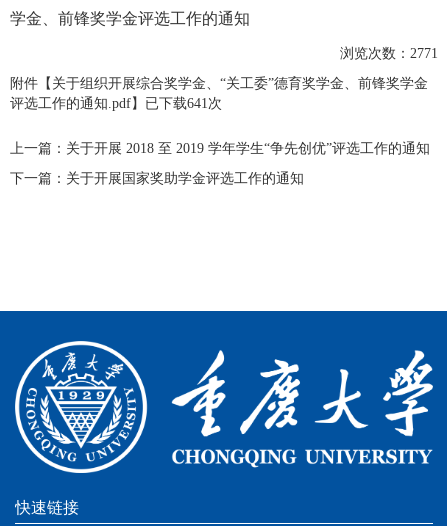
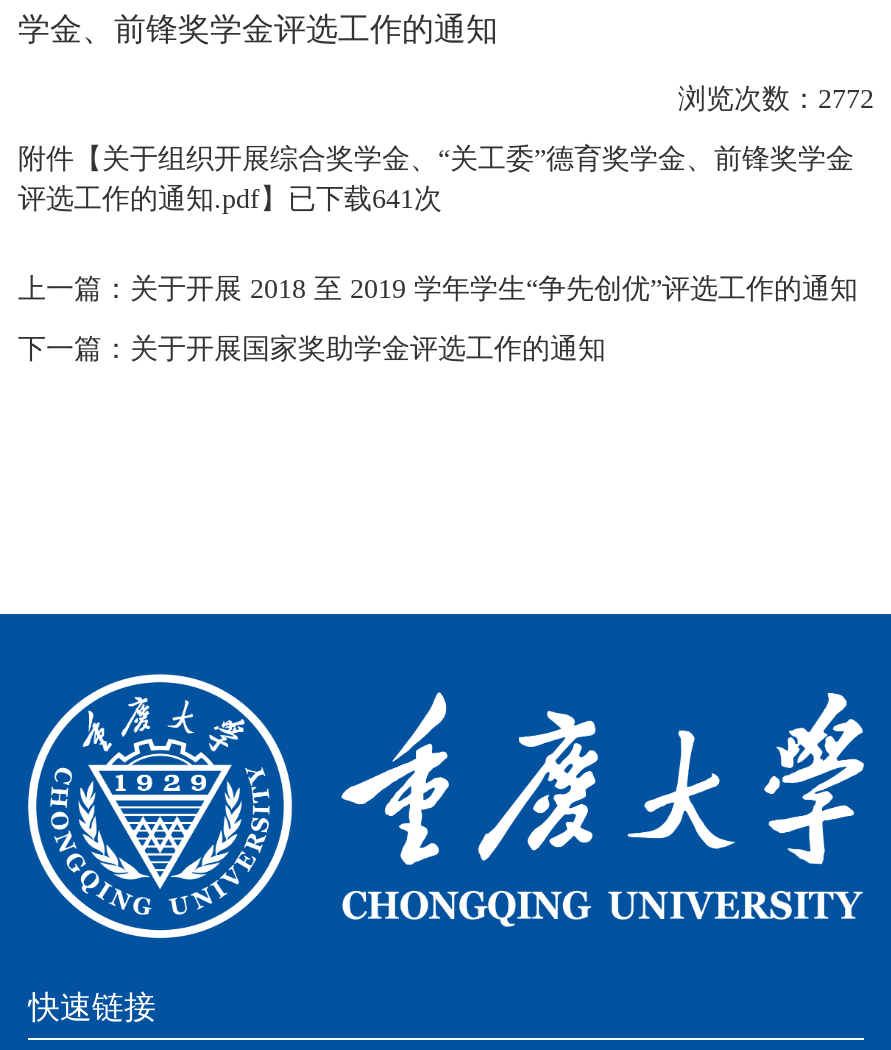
[340,46,438,61] 浏览次数：2771 -> [678,83,874,113] 浏览次数：2772

